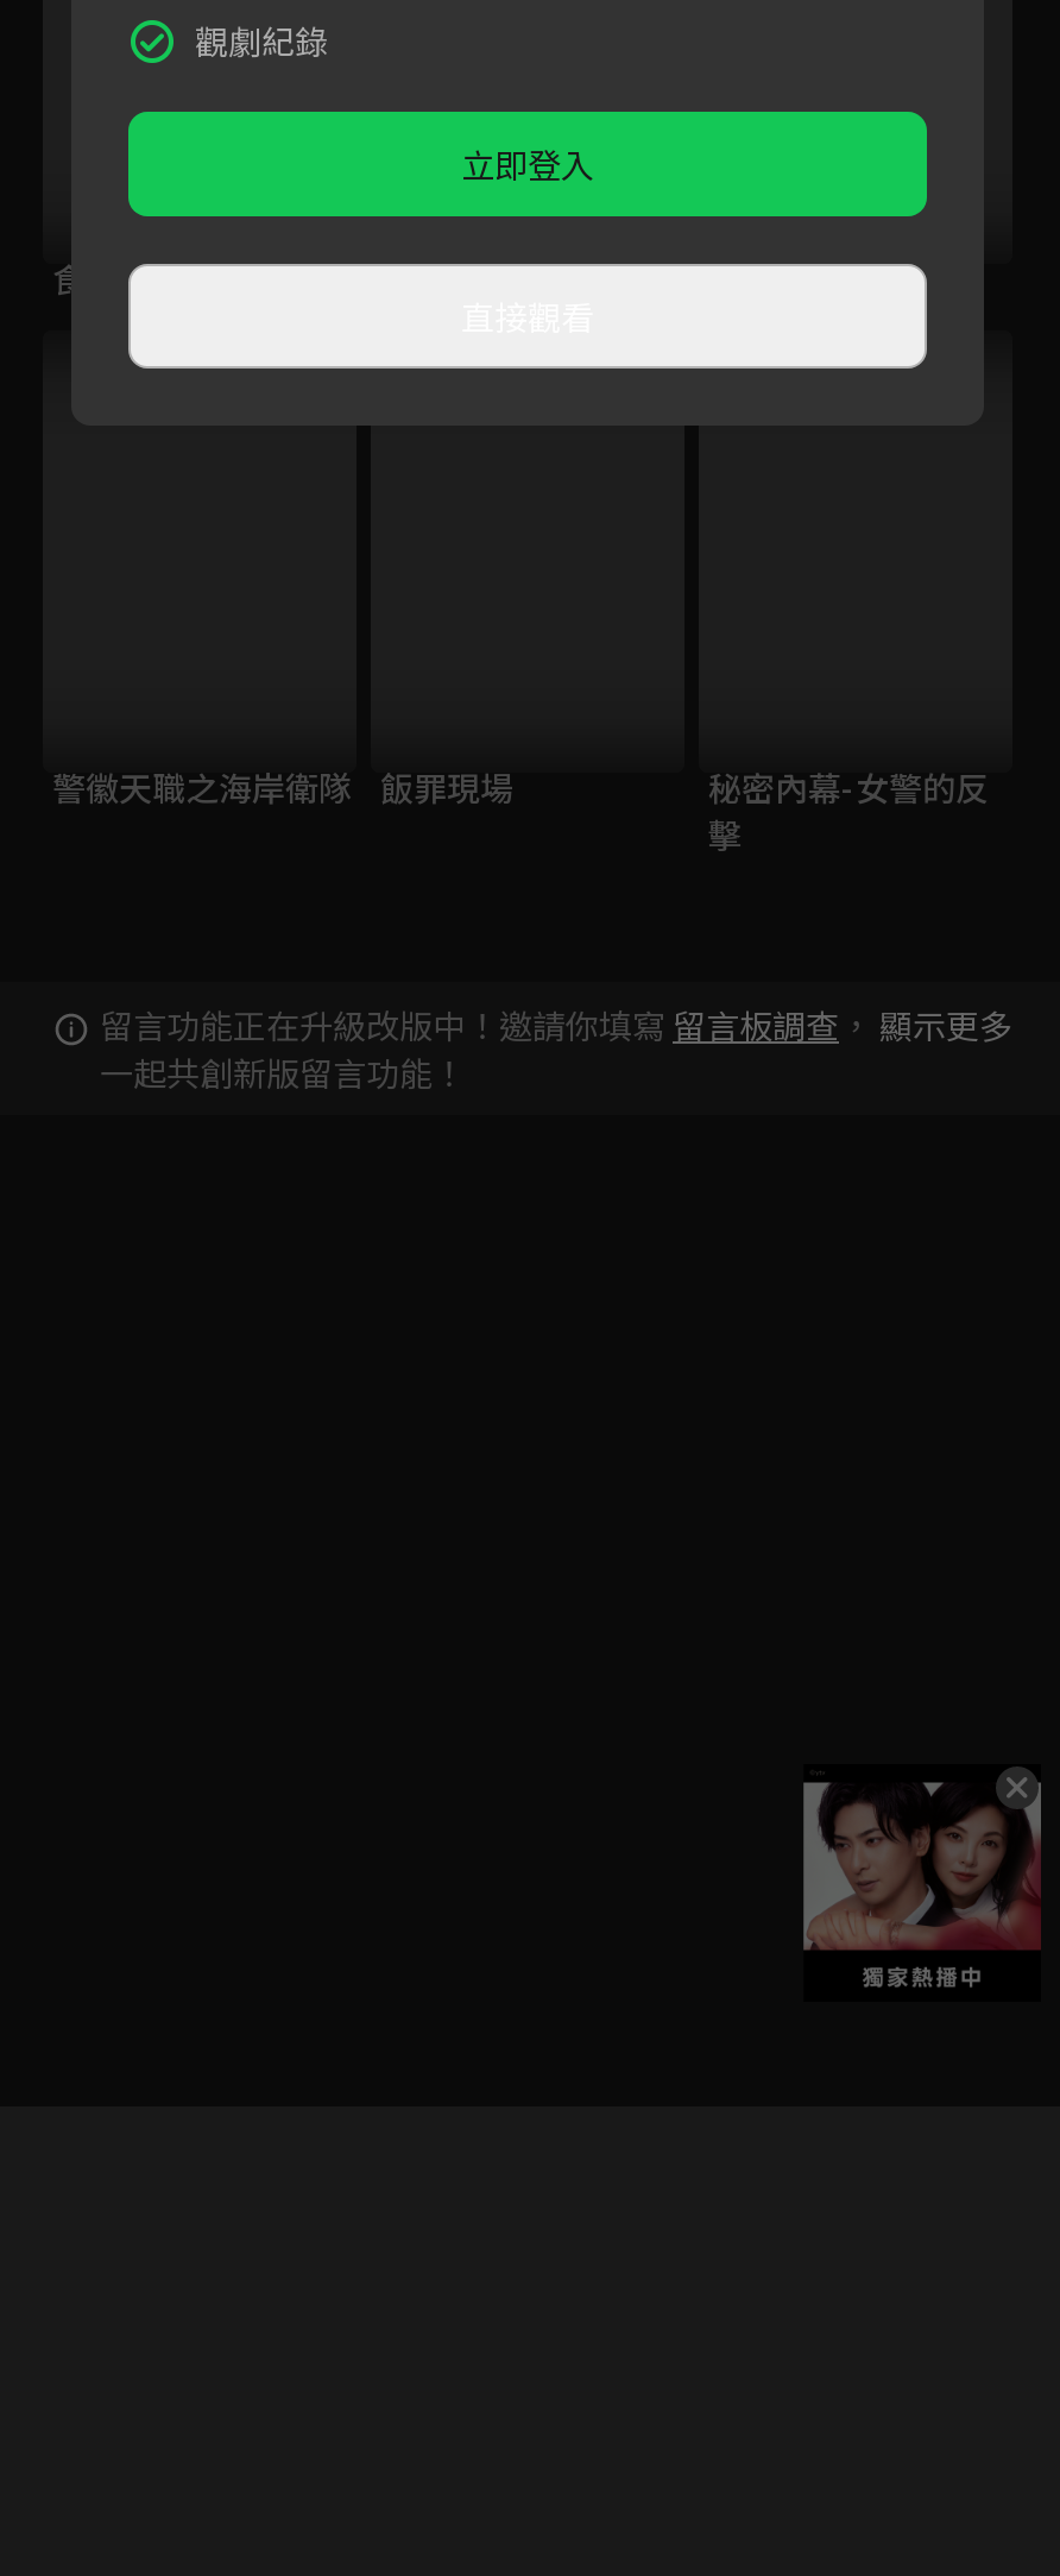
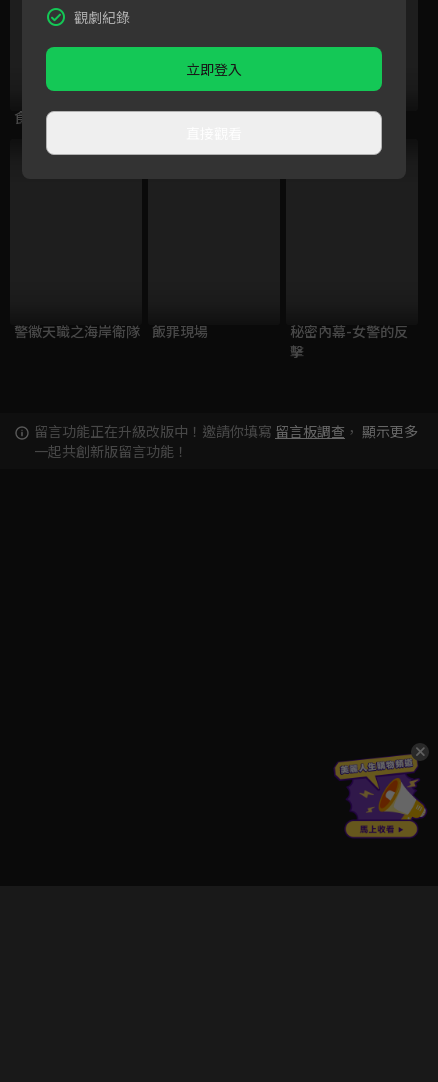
[803,1783,1041,1992] [image] -> [331,751,429,839] [image]

